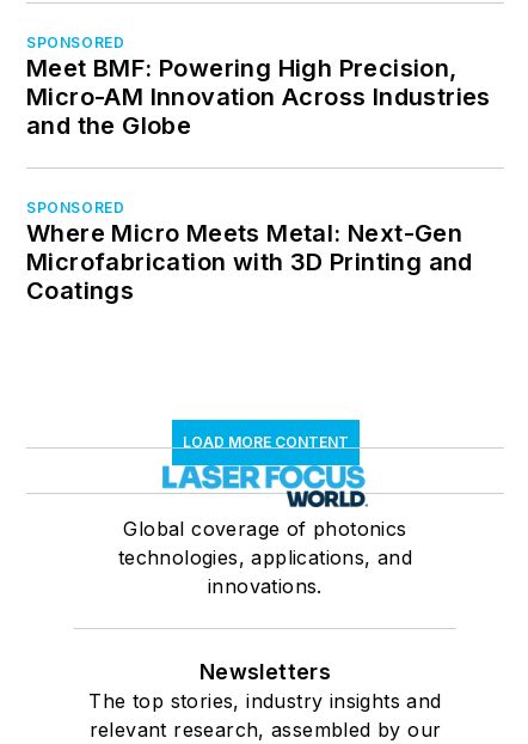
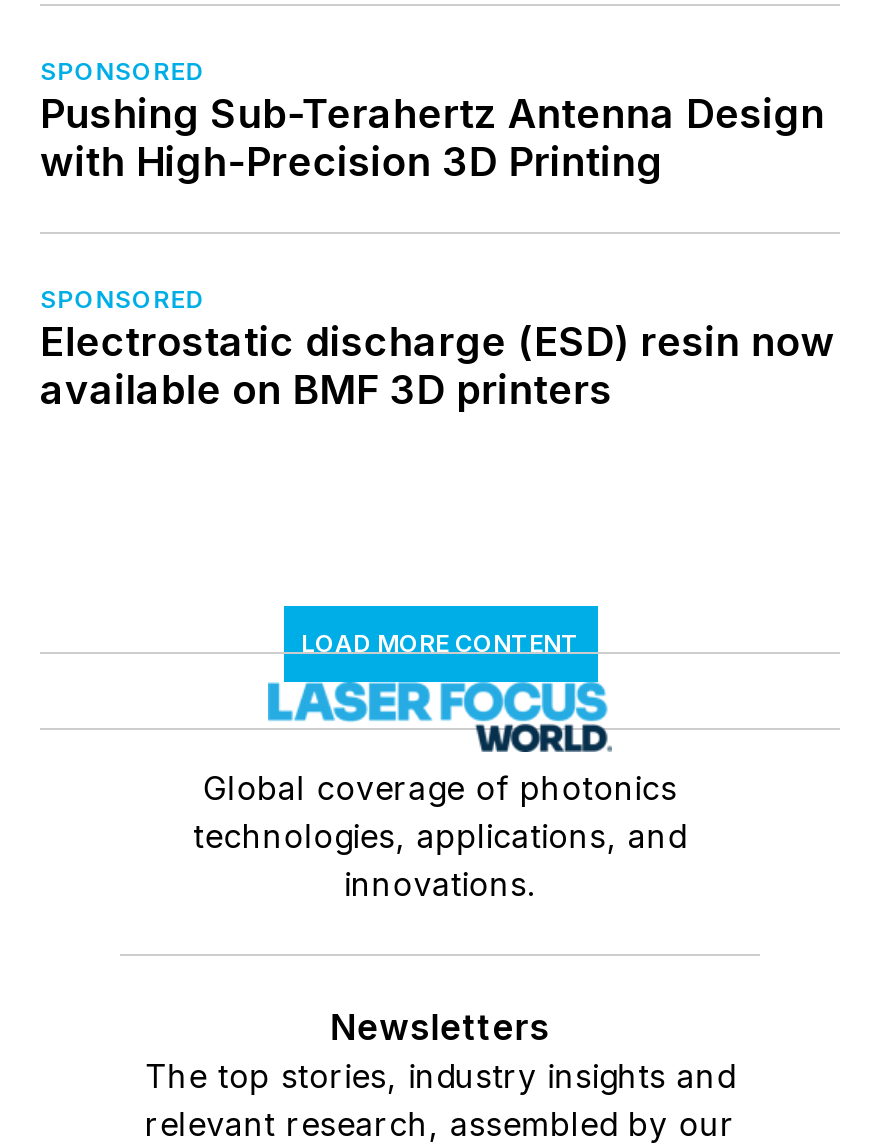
[26,54,492,140] Meet BMF: Powering High Precision, | Micro-AM Innovation Across Industries | and the Globe -> [40,91,829,187] Pushing Sub-Terahertz Antenna Design | with High-Precision 3D Printing
[26,219,473,305] Where Micro Meets Metal: Next-Gen | Microfabrication with 3D Printing and | Coatings -> [40,319,835,415] Electrostatic discharge (ESD) resin now | available on BMF 3D printers

